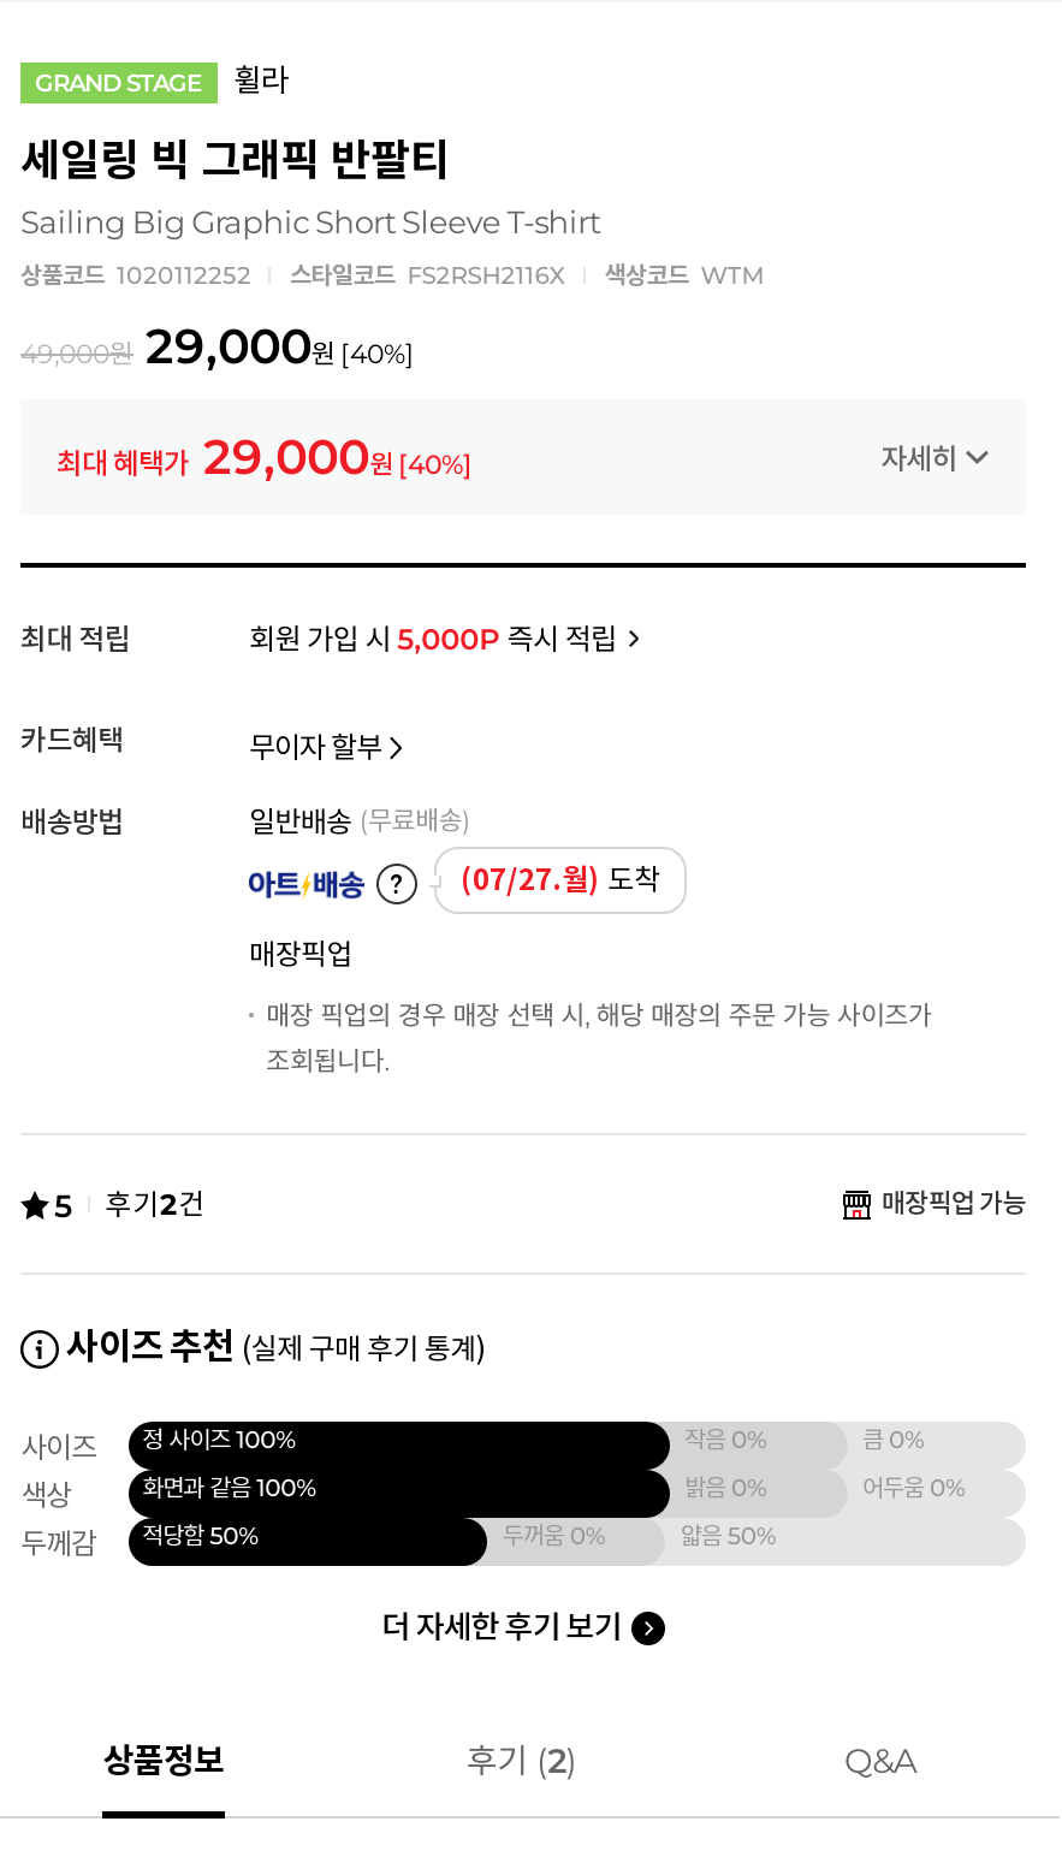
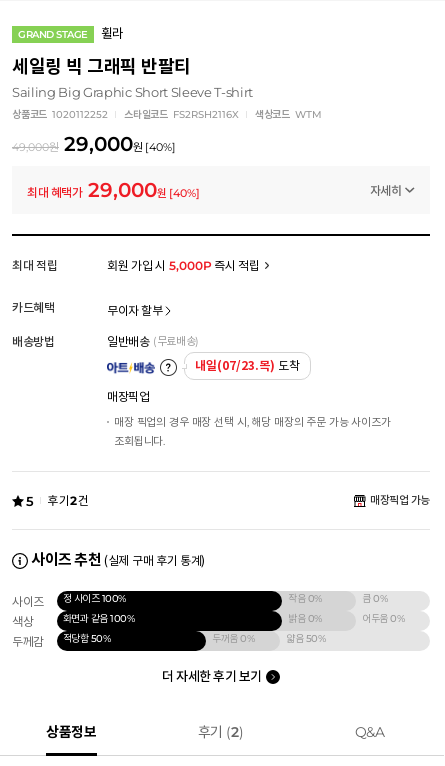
[461,861,660,897] (07/27.월) 도착 -> [195,358,300,373] 내일(07/23.목) 도착

